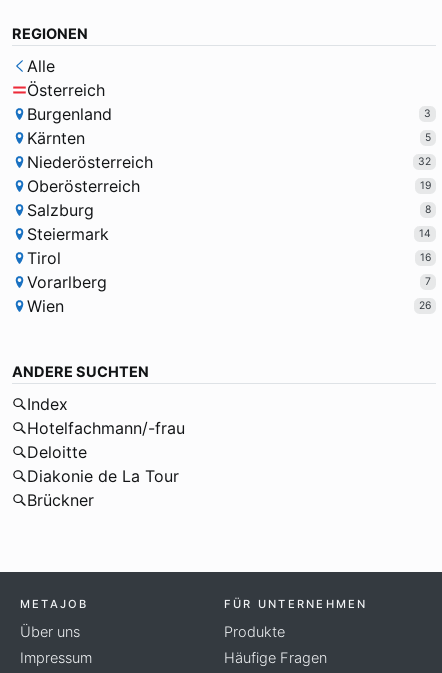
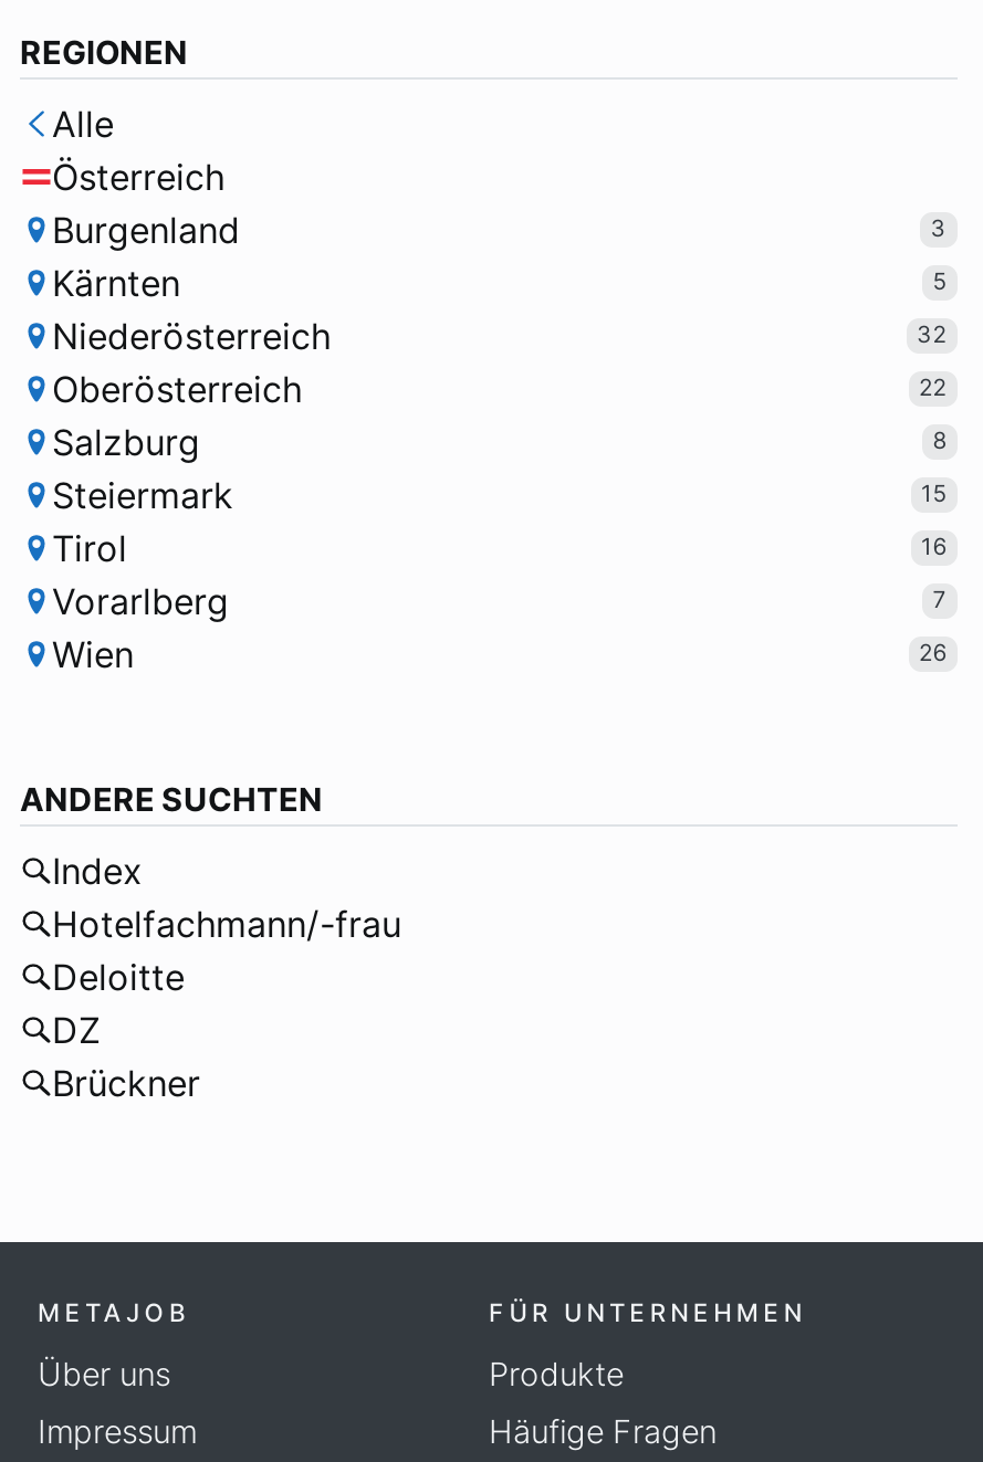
[419,179,431,192] 19 -> [919,374,947,402] 22
[418,227,431,240] 14 -> [921,480,947,509] 15
[26,466,178,486] Diakonie de La Tour -> [52,1008,101,1052] DZ

